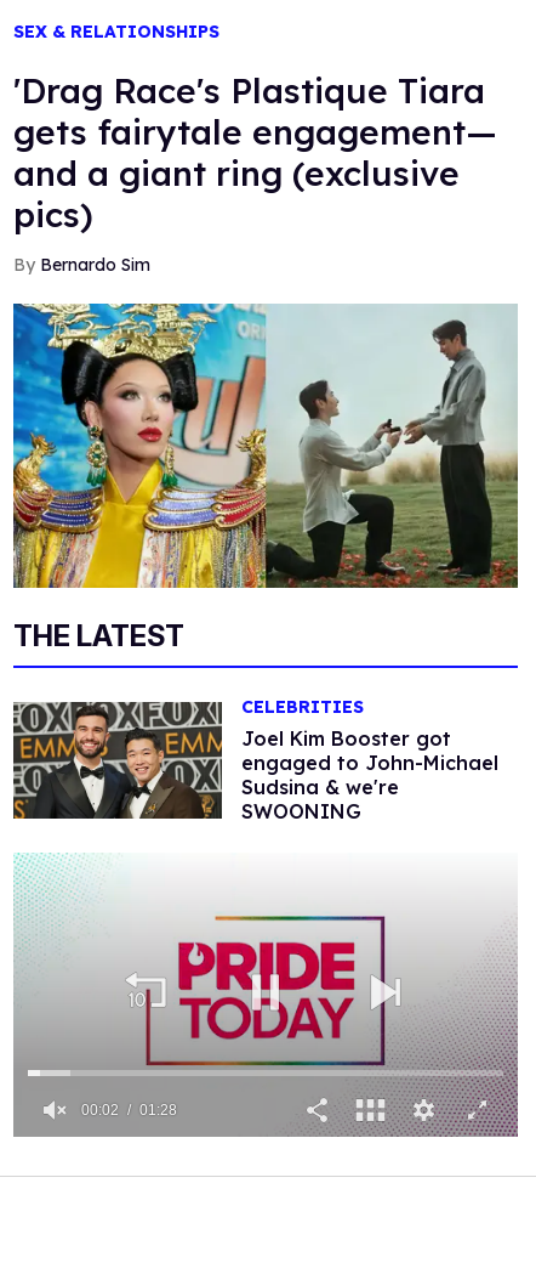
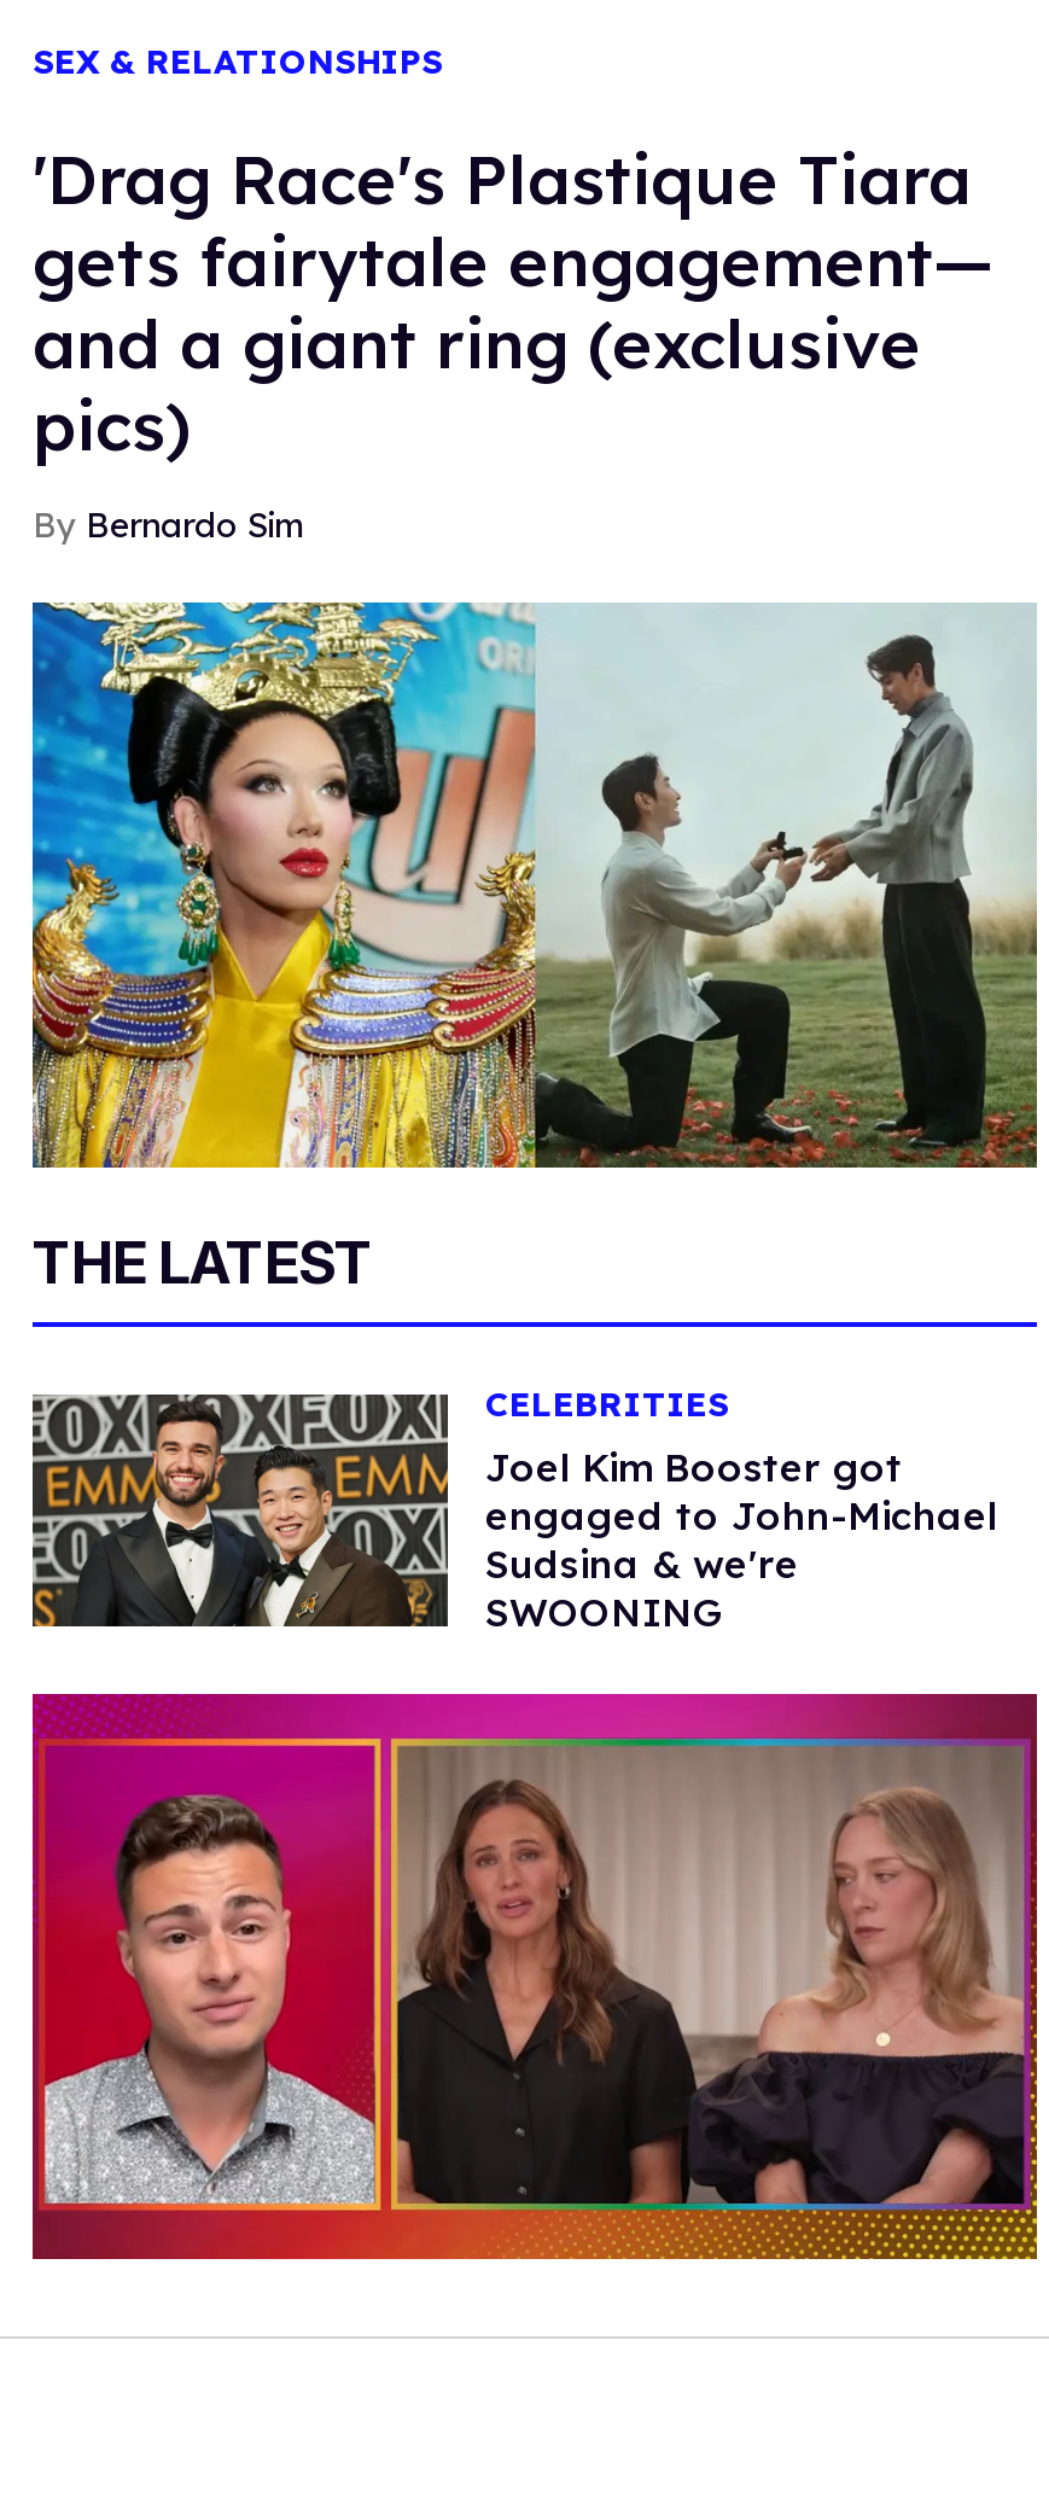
[13,853,519,1138] [image] -> [30,1692,1039,2261] [image]
[81,1101,177,1118] 00:02 | 01:28 -> none

